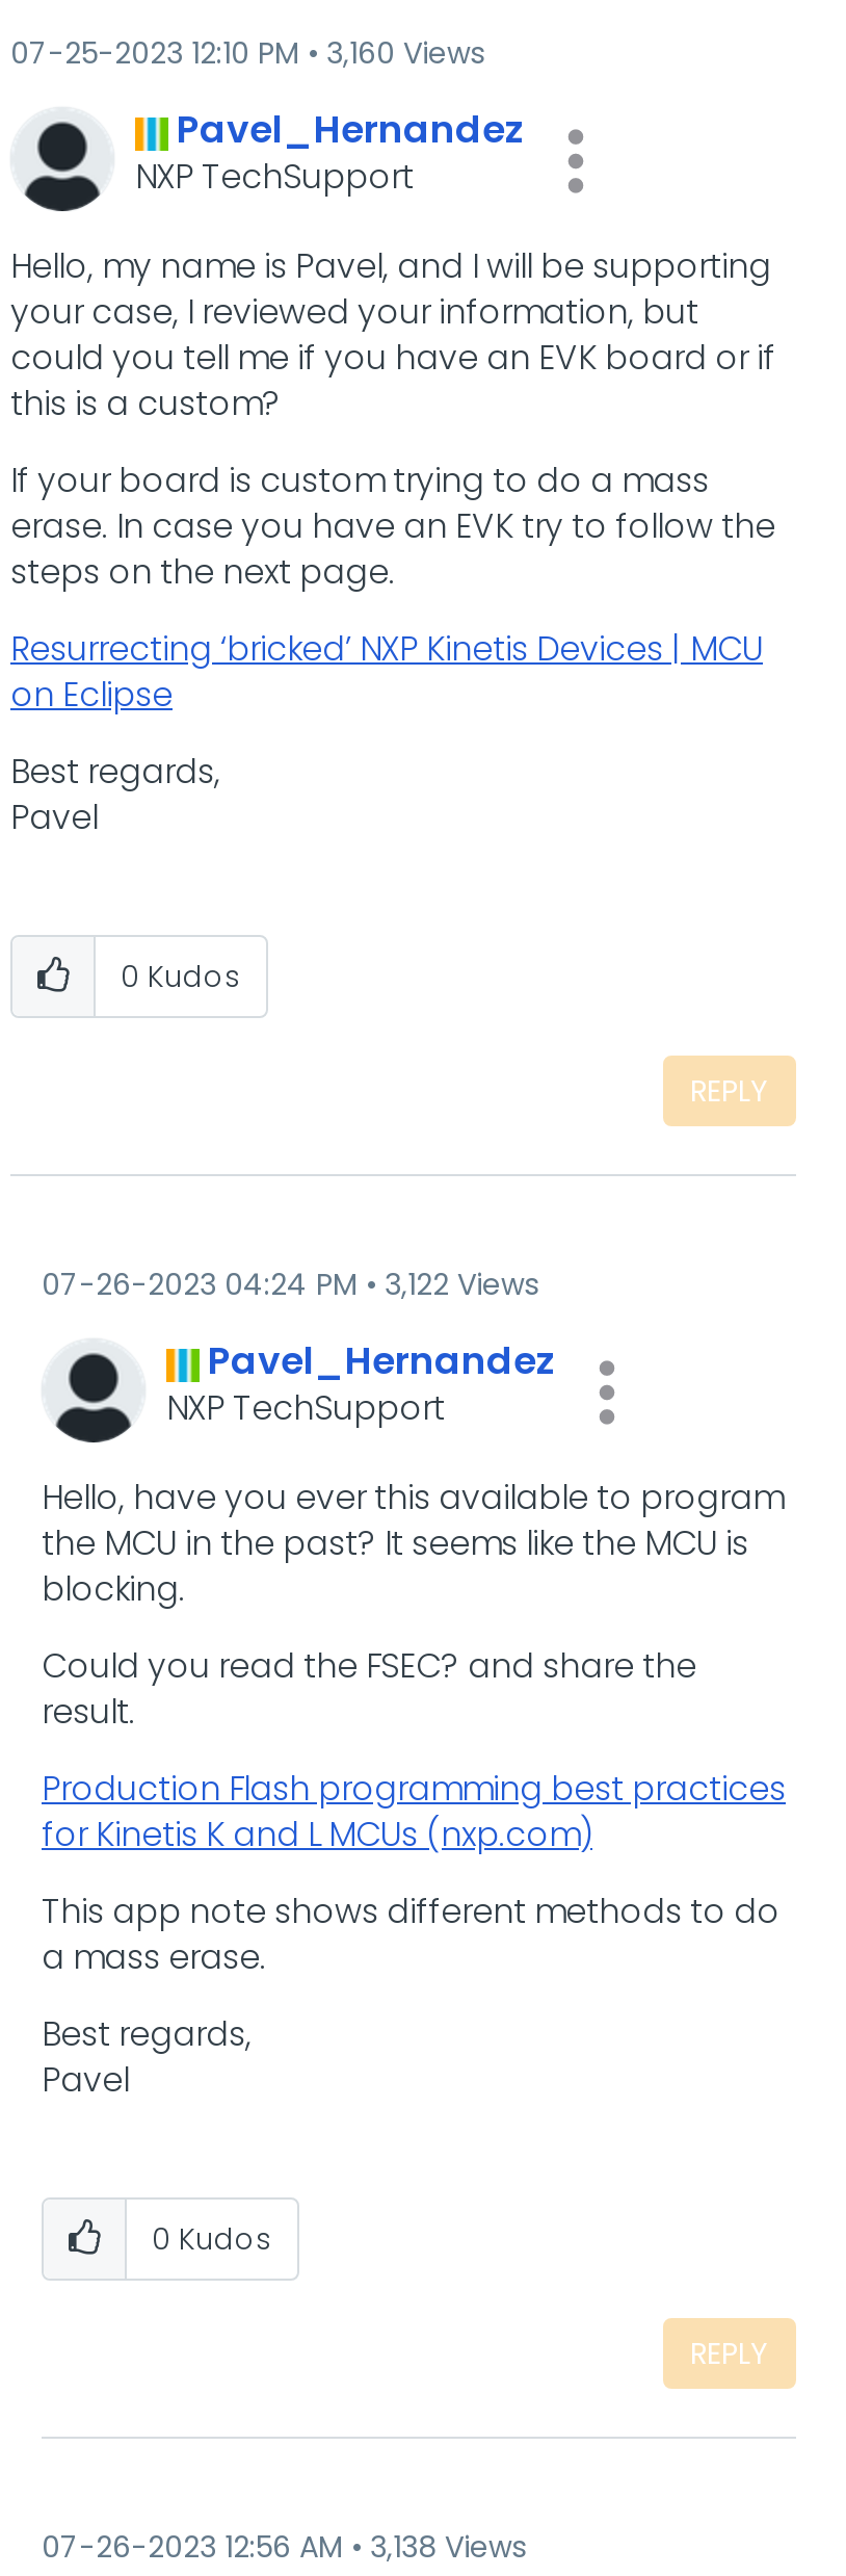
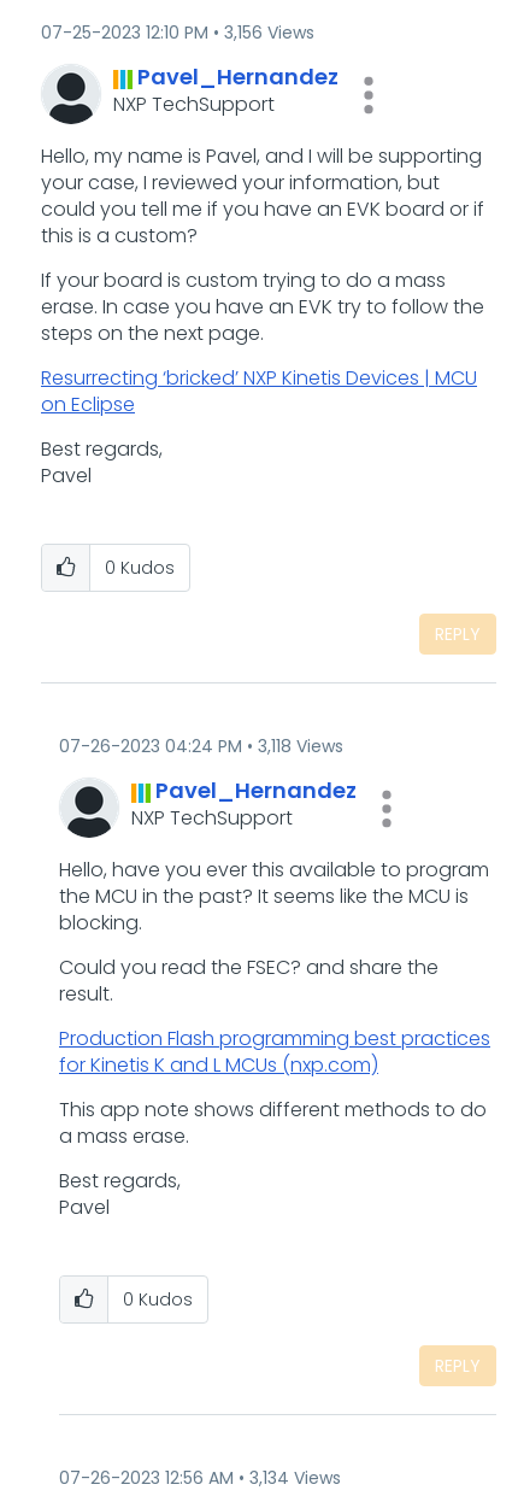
[10,32,484,74] 07-25-2023 12:10 PM 3,160 Views -> [41,20,314,45] 07-25-2023 12:10 PM 3,156 Views
[42,1264,538,1305] 07-26-2023 04:24 PM 3,122 Views -> [59,734,343,758] 07-26-2023 04:24 PM 3,118 Views
[42,2526,526,2568] 07-26-2023 12:56 AM 3,138 Views -> [59,1466,341,1490] 07-26-2023 12:56 AM 3,134 Views

